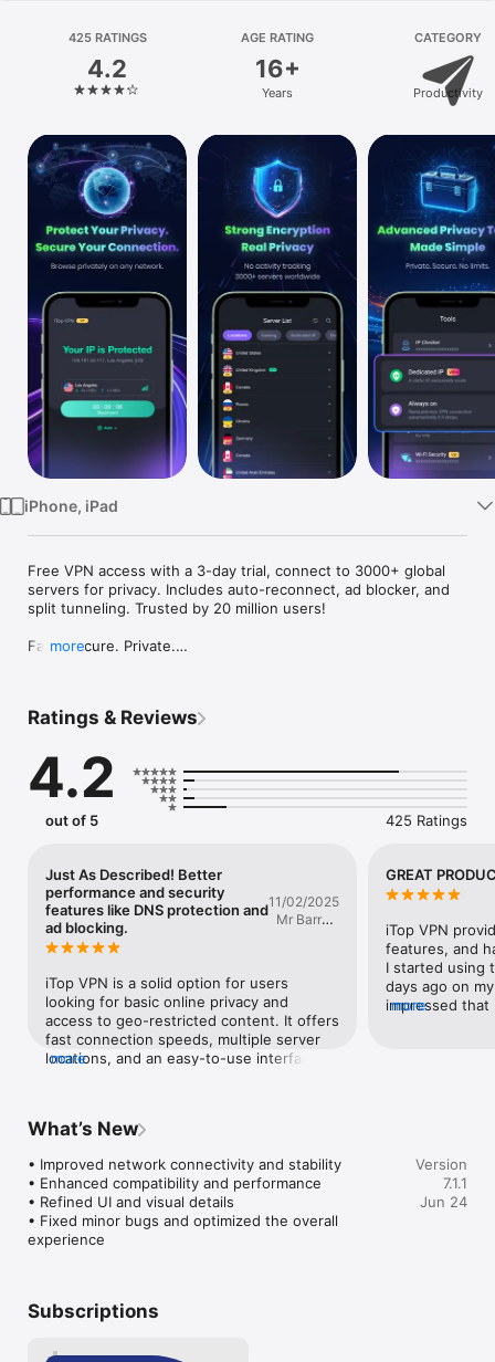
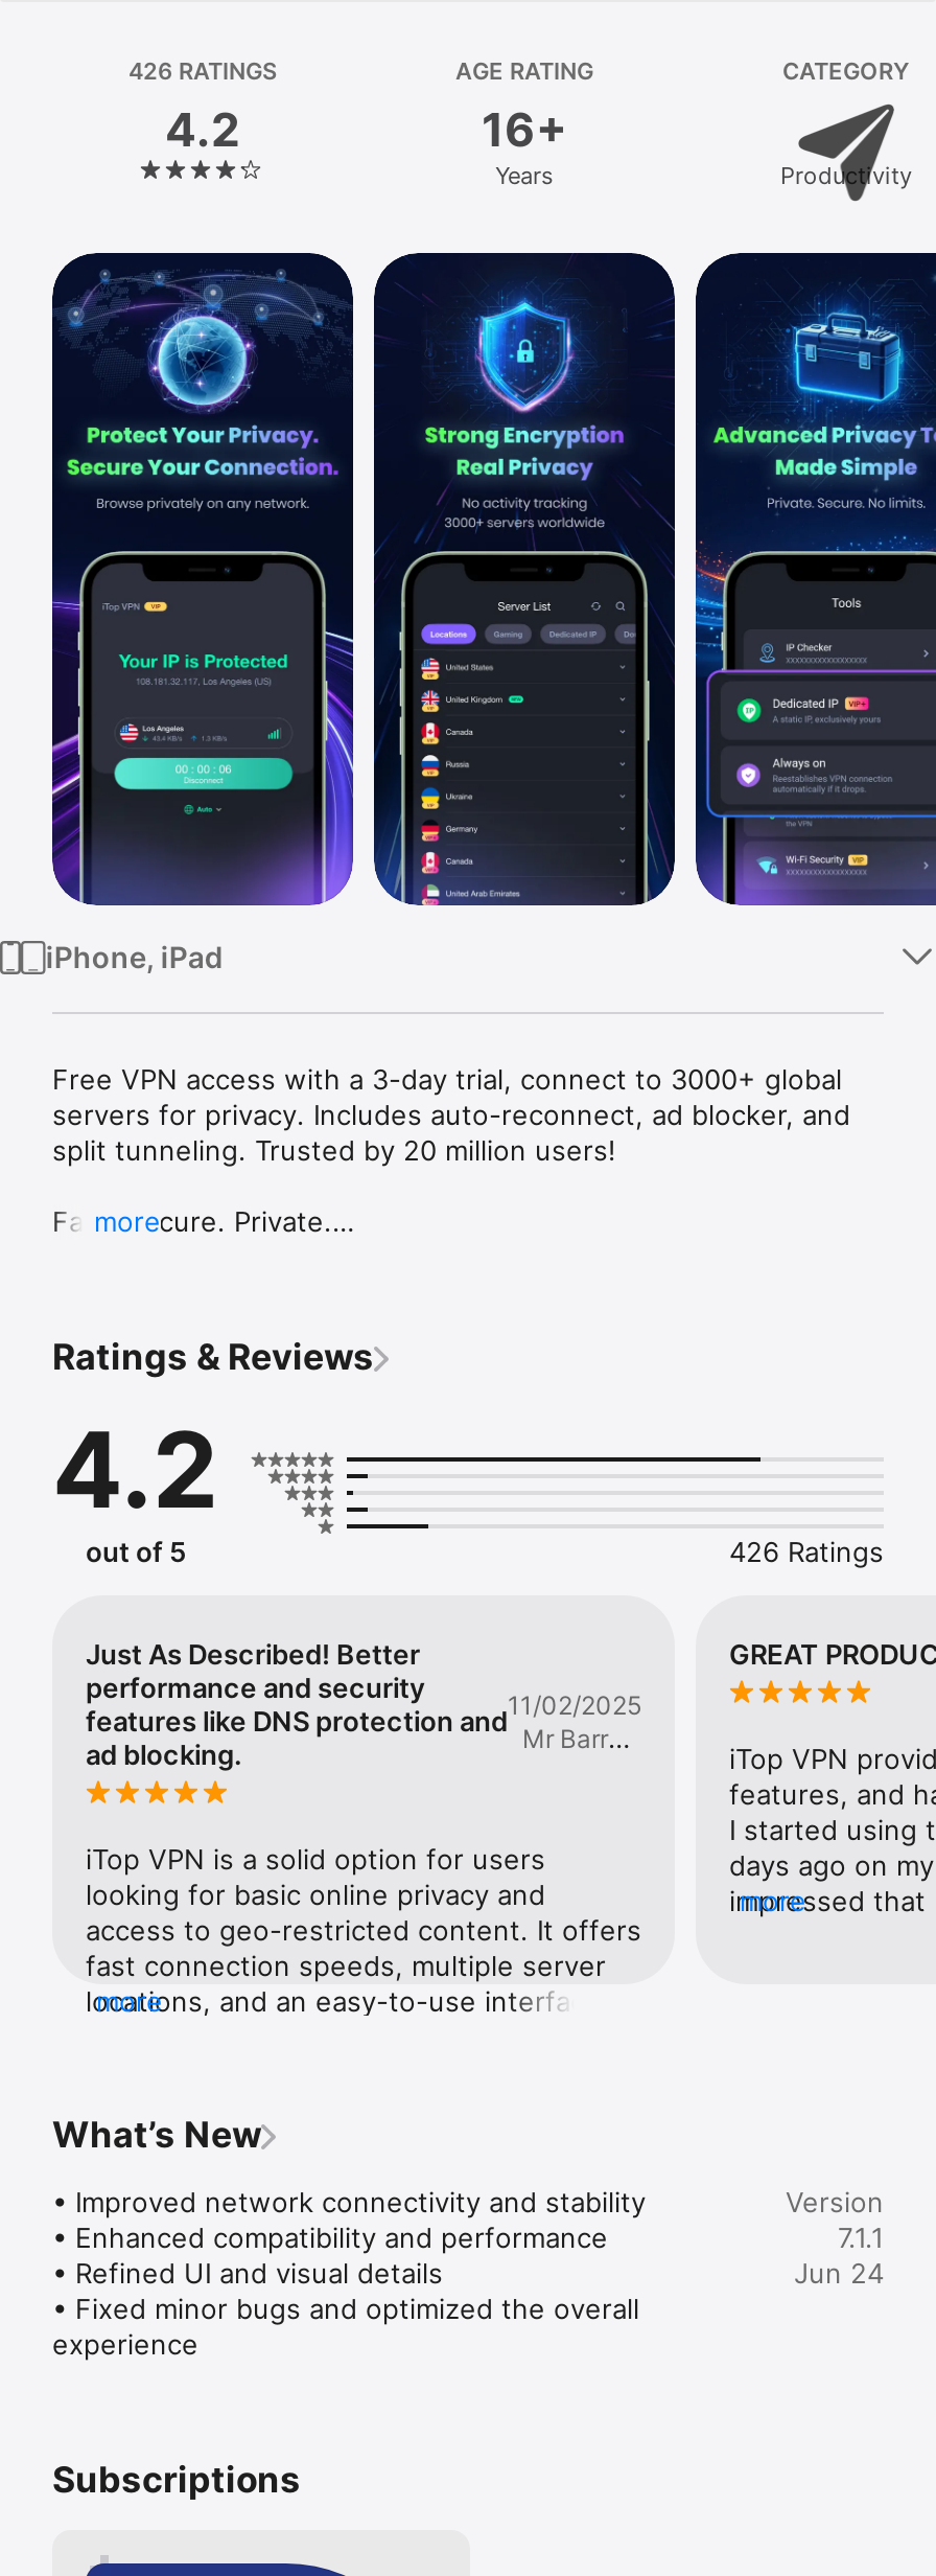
[68,30,146,45] 425 RATINGS -> [128,56,277,86] 426 RATINGS
[386,811,467,829] 425 Ratings -> [729,1534,884,1568] 426 Ratings

